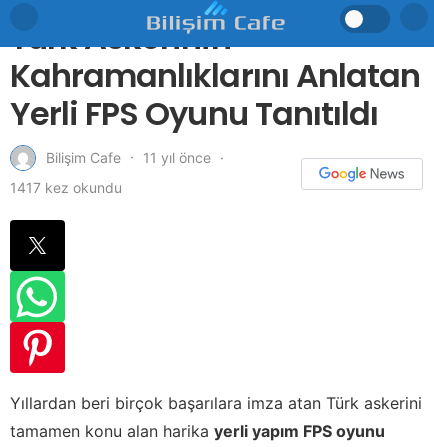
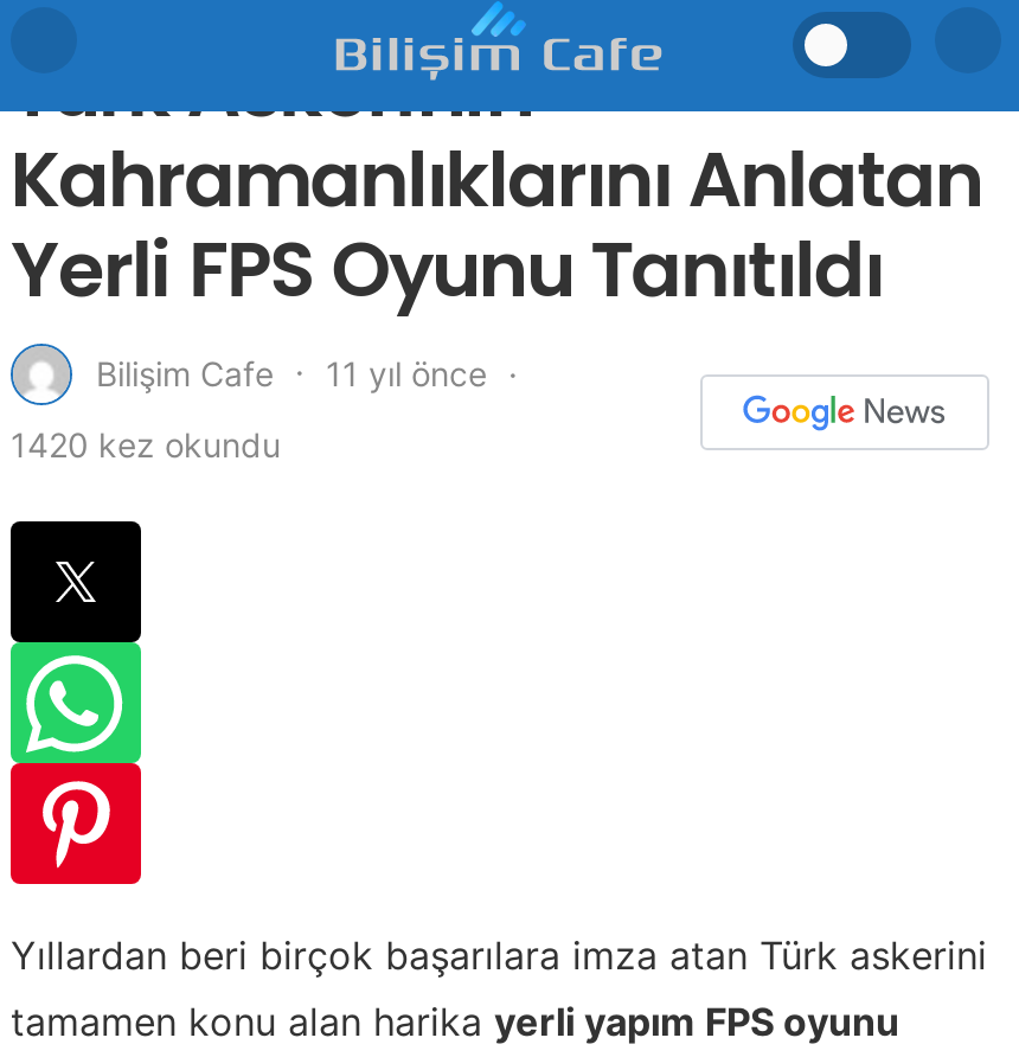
[10,179,122,196] 1417 kez okundu -> [11,425,281,465] 1420 kez okundu

